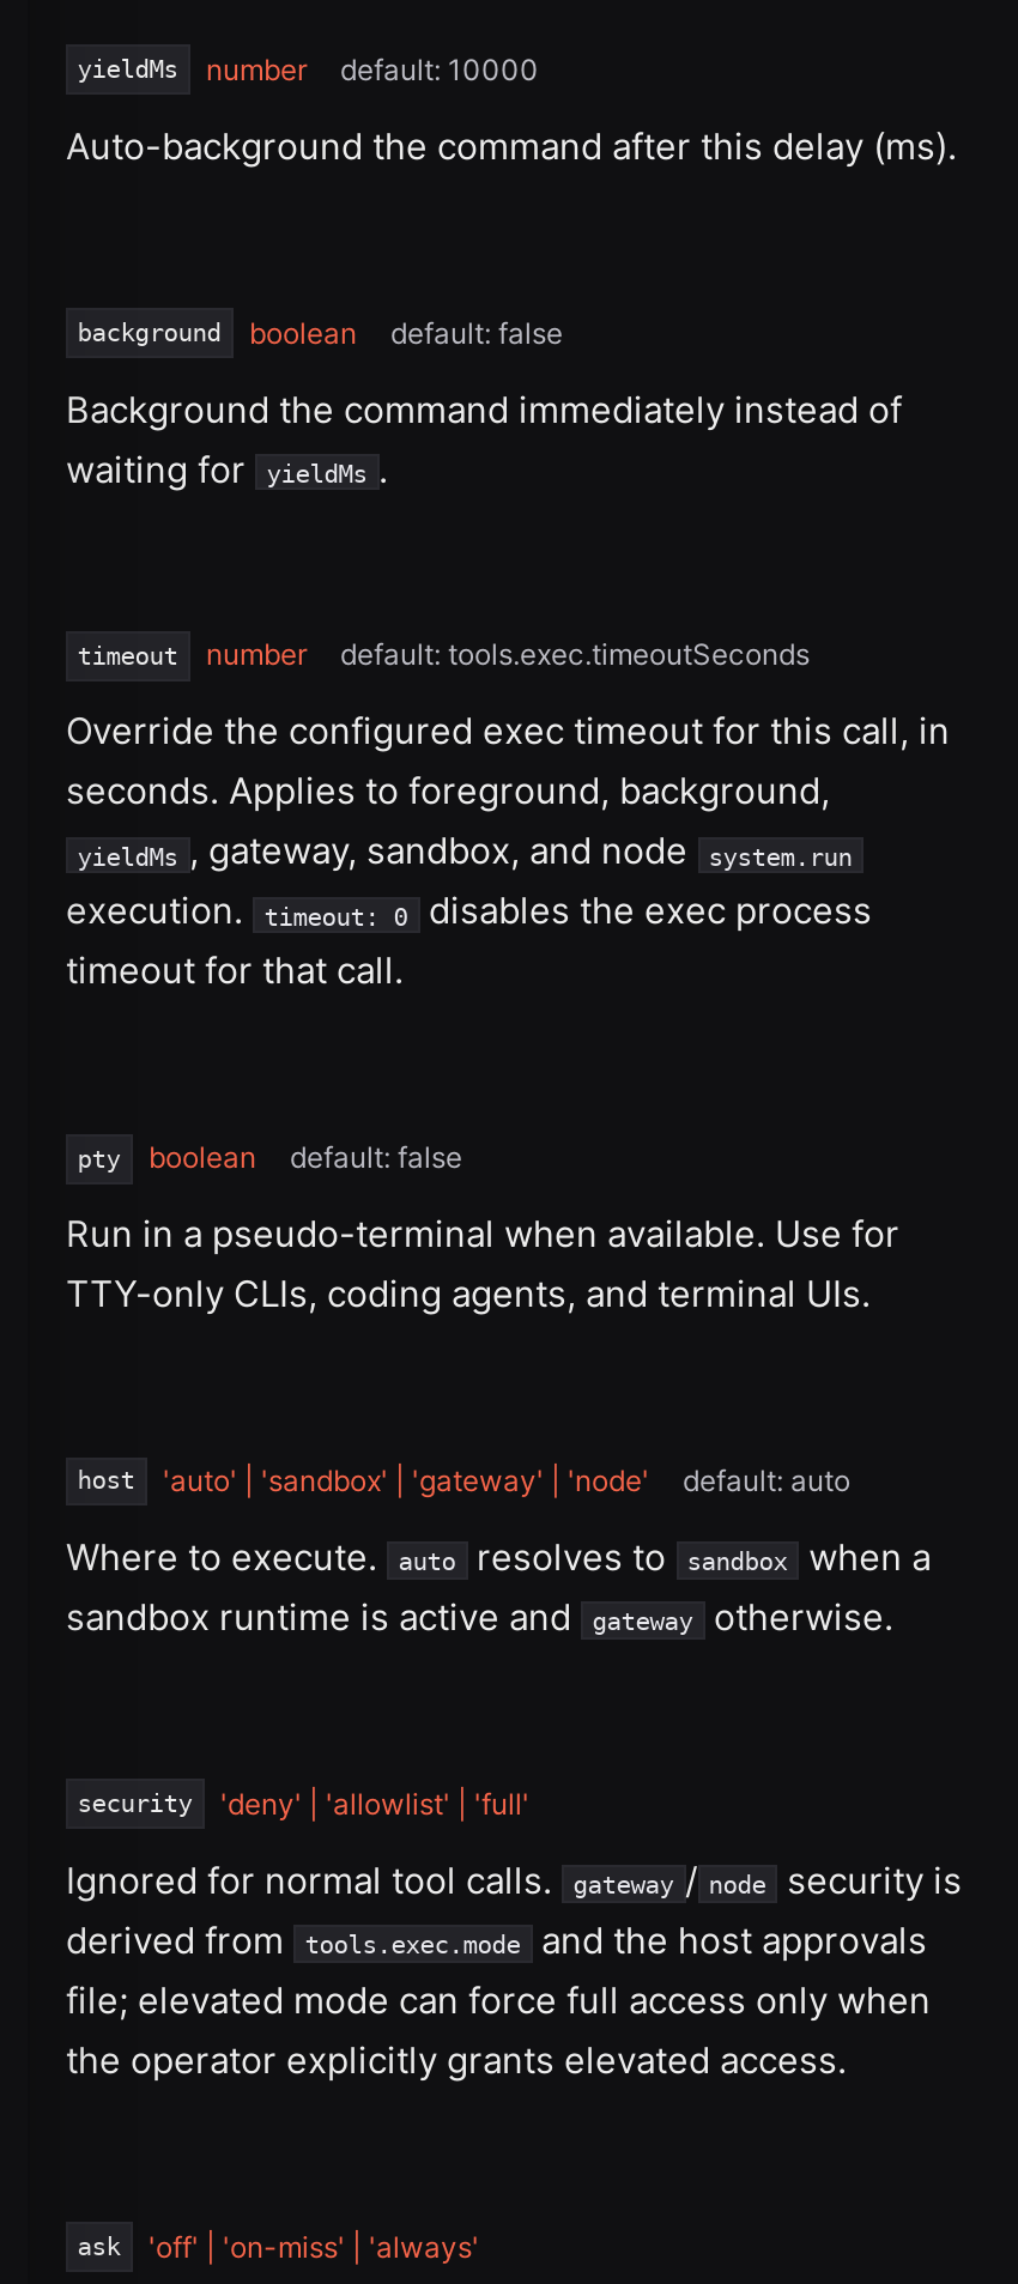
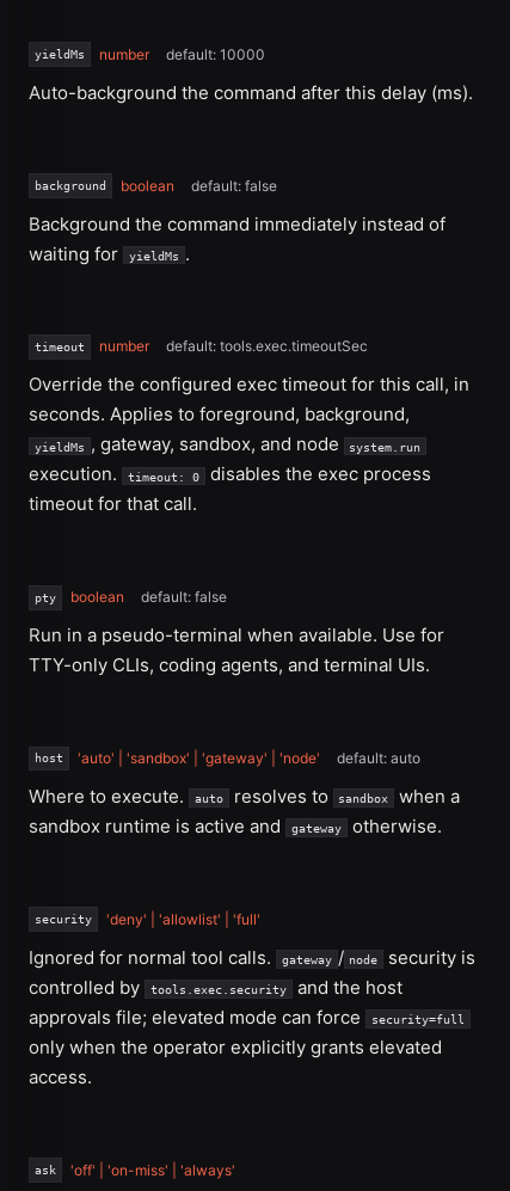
[340,637,810,673] default: tools.exec.timeoutSeconds -> [165,337,367,355] default: tools.exec.timeoutSec
[66,1917,931,2082] derived from tools.exec.mode and the host approvals | file; elevated mode can force full access only when | the operator explicitly grants elevated access. -> [29,976,464,1088] controlled by tools.exec.security and the host | approvals file; elevated mode can force security=full | only when the operator explicitly grants elevated | access.

